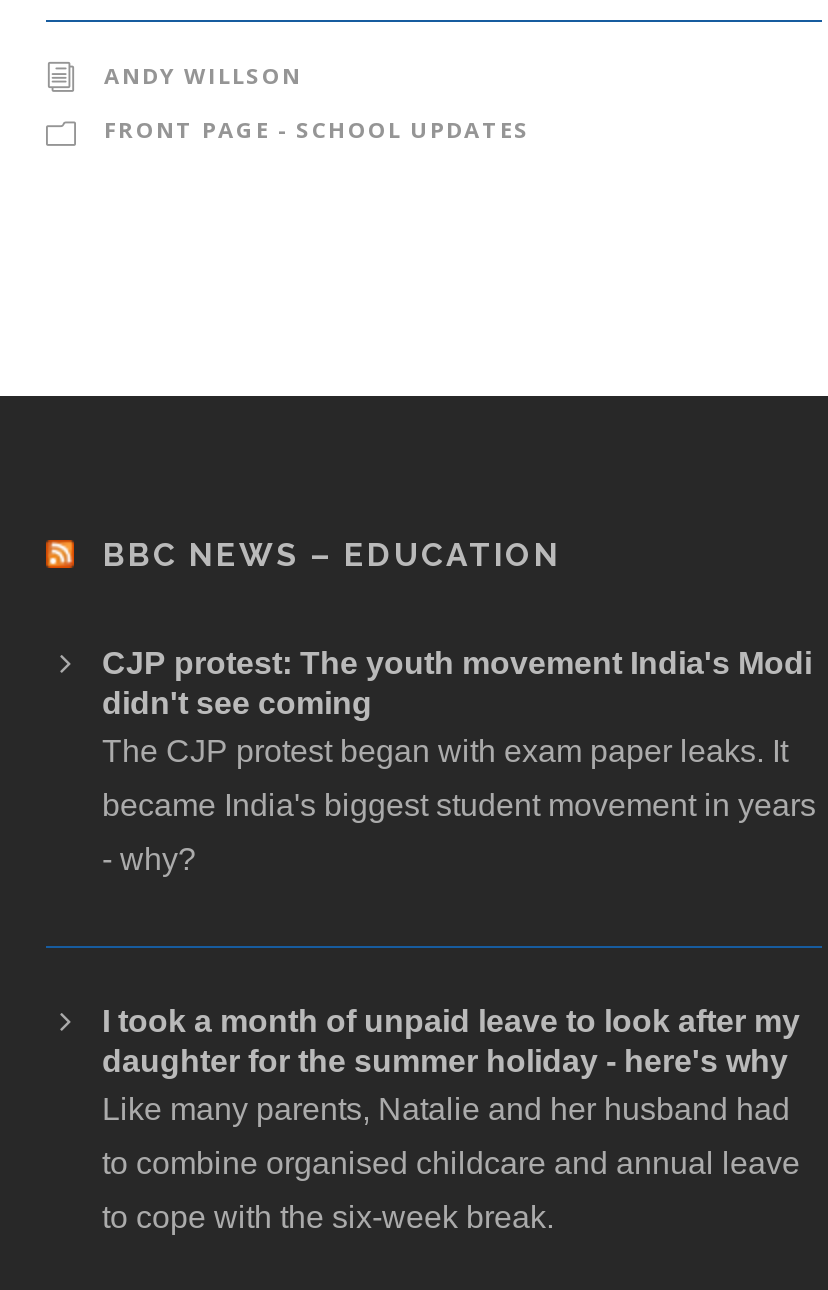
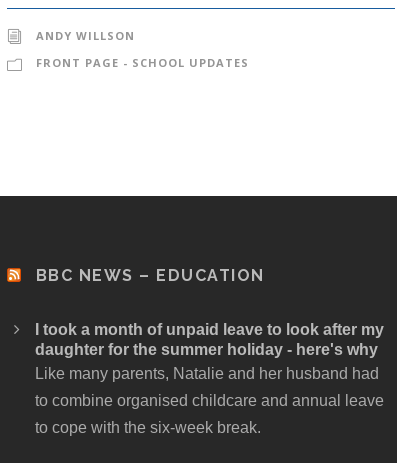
[102,645,816,875] CJP protest: The youth movement India's Modi | didn't see coming | The CJP protest began with exam paper leaks. It | became India's biggest student movement in years | - why? -> none

